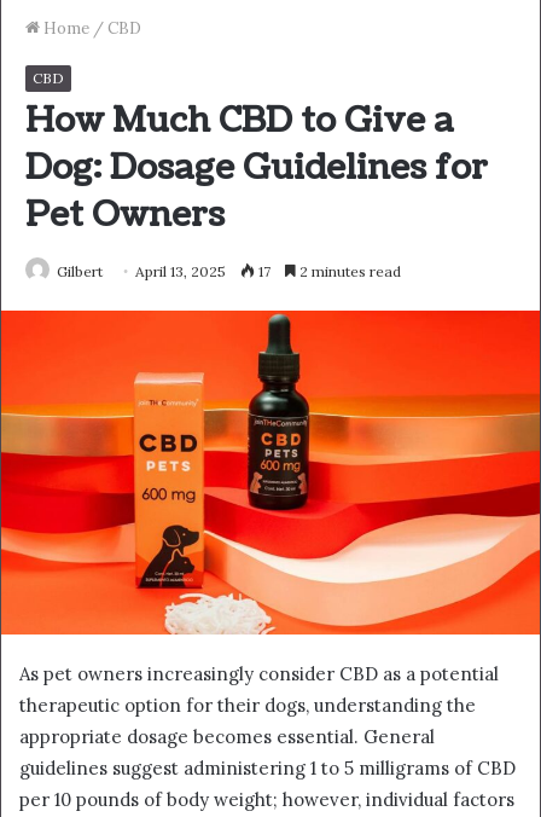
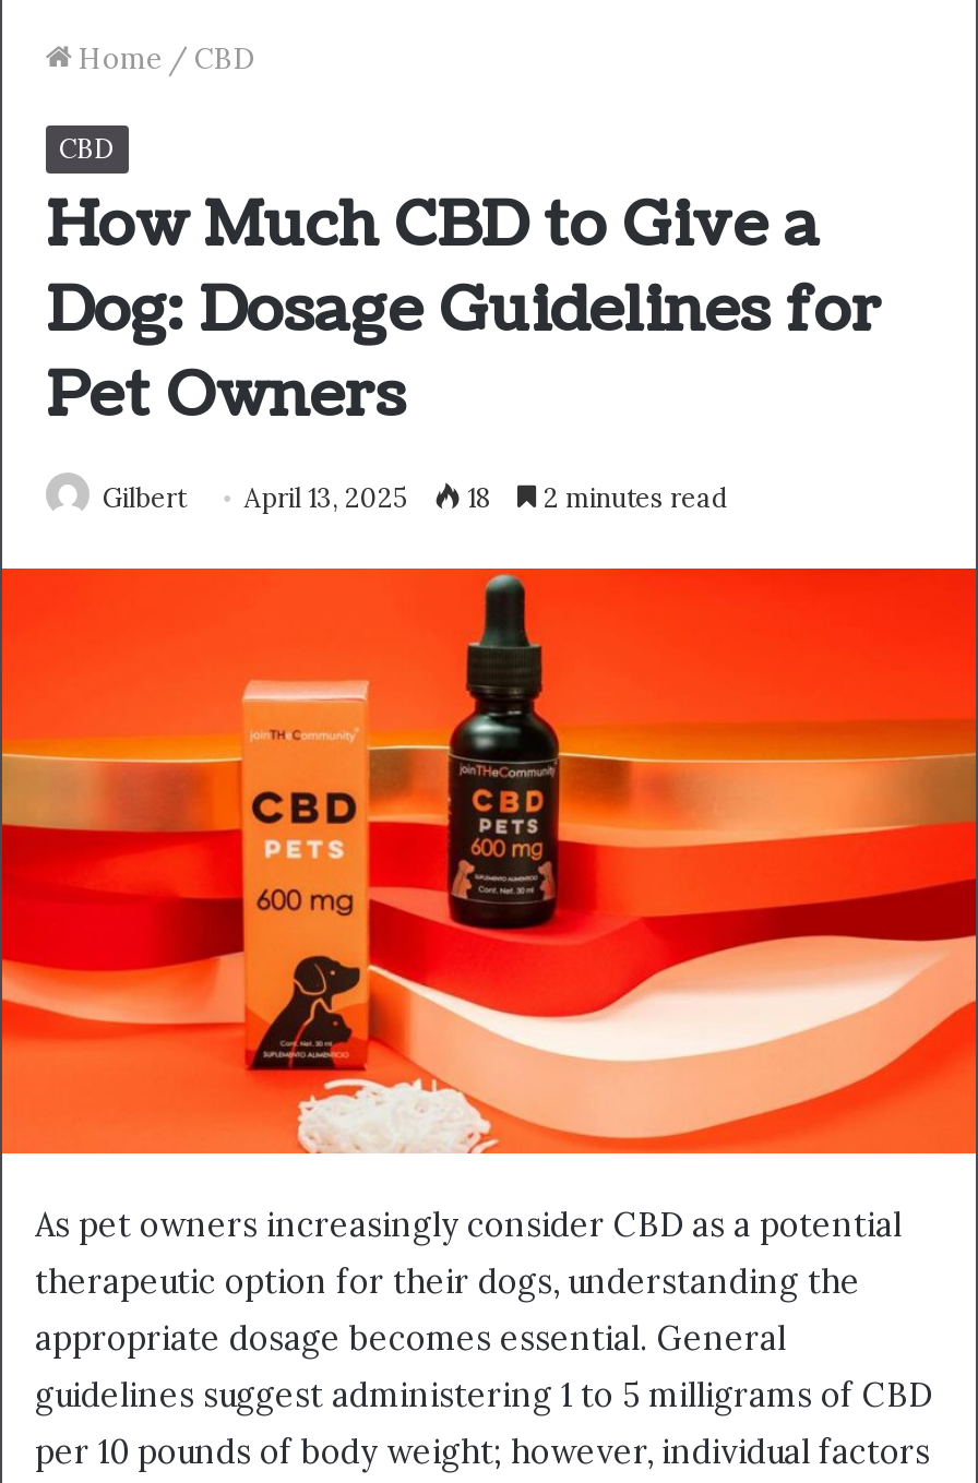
[57,262,401,280] Gilbert April 13, 2025 17 2 minutes read -> [103,481,727,513] Gilbert April 13, 2025 18 2 minutes read

